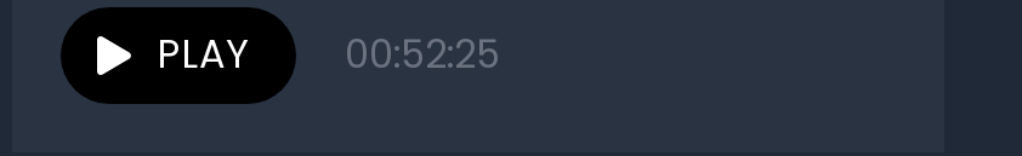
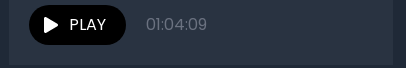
[158,27,500,82] PLAY 00:52:25 -> [69,13,207,36] PLAY 01:04:09

